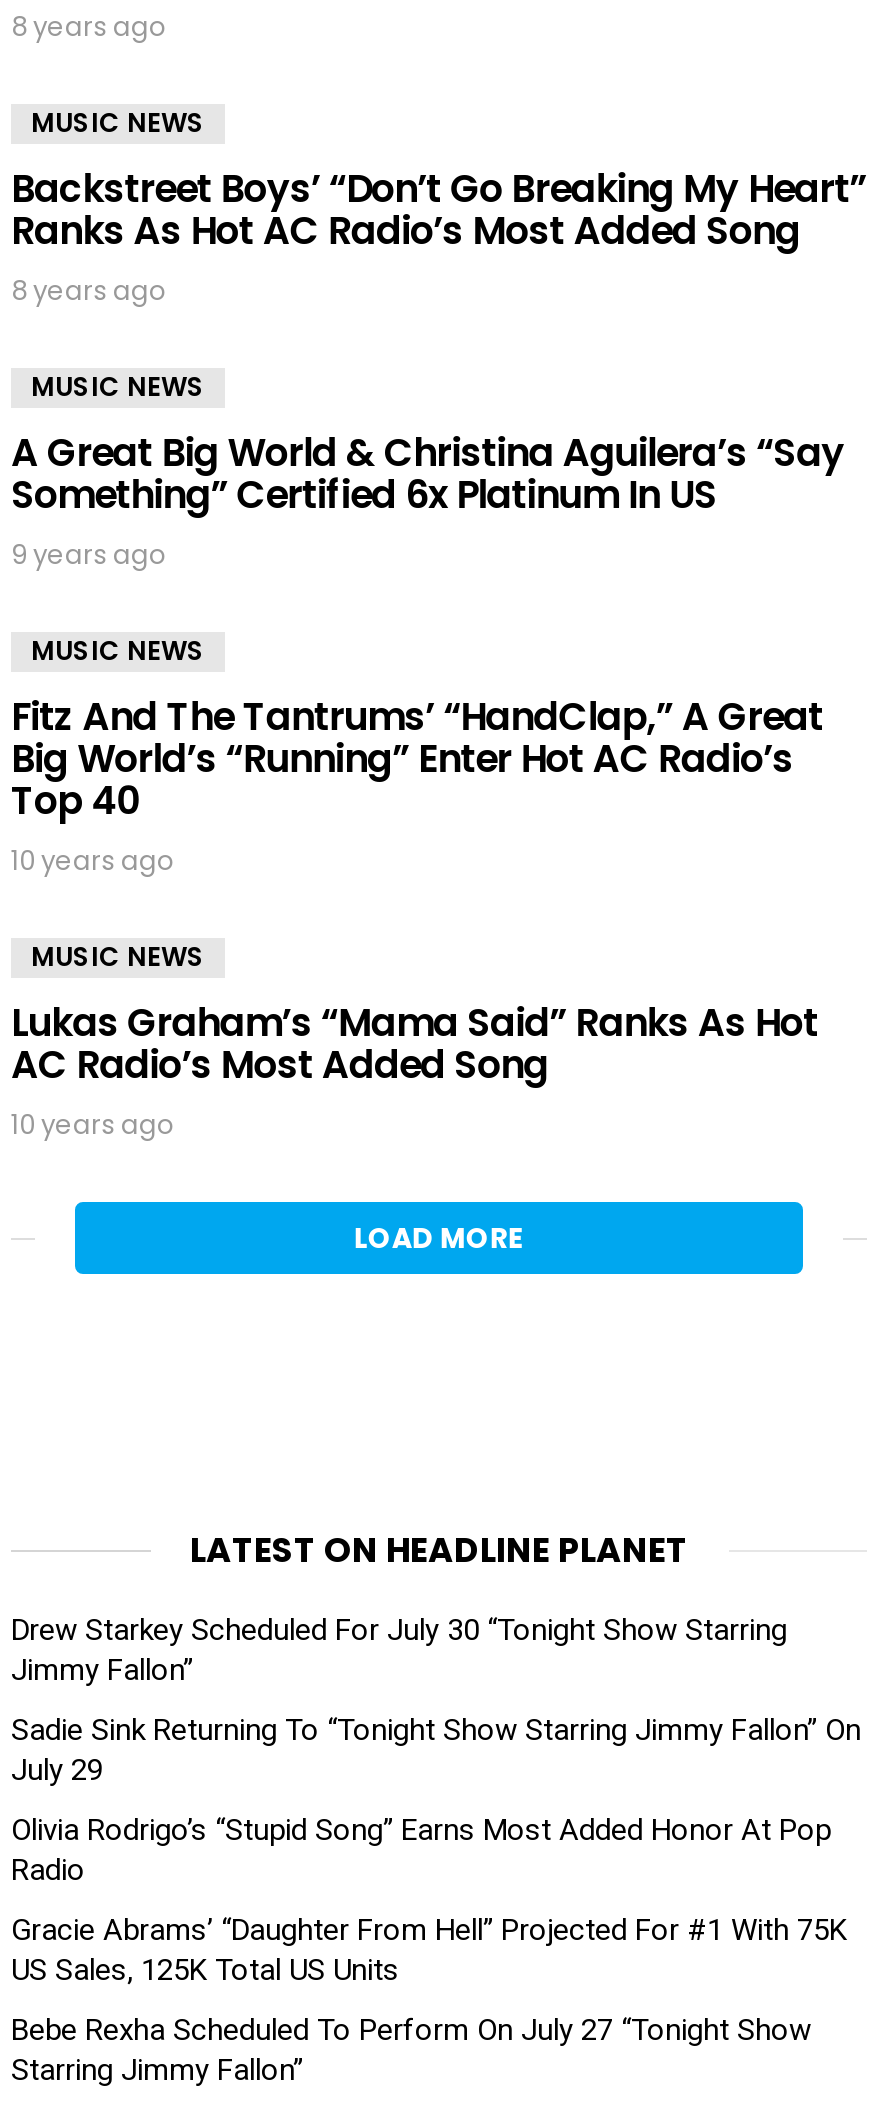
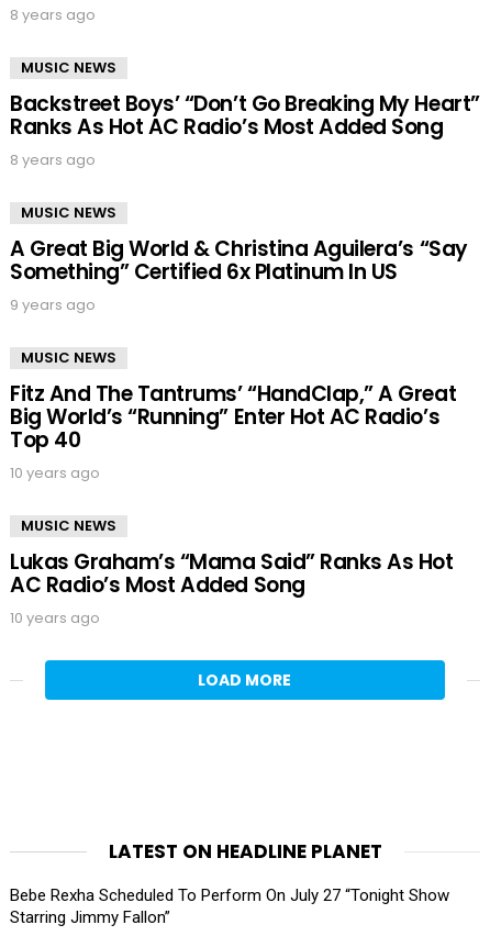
[11,1611,861,1987] Drew Starkey Scheduled For July 30 “Tonight Show Starring | Jimmy Fallon” | Sadie Sink Returning To “Tonight Show Starring Jimmy Fallon” On | July 29 | Olivia Rodrigo’s “Stupid Song” Earns Most Added Honor At Pop | Radio | Gracie Abrams’ “Daughter From Hell” Projected For #1 With 75K | US Sales, 125K Total US Units -> none

